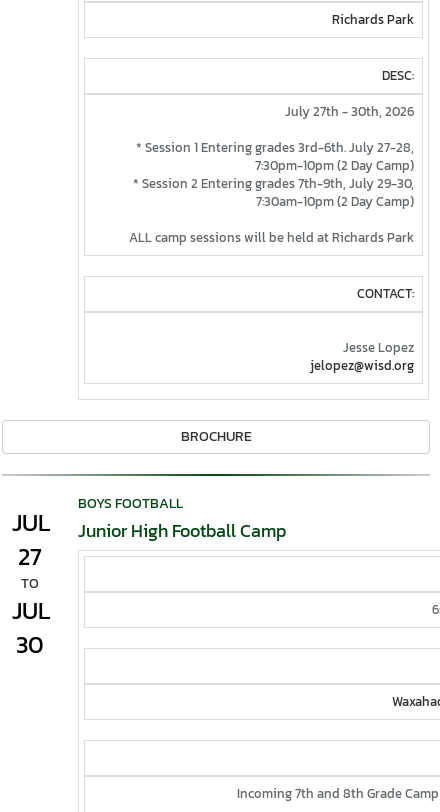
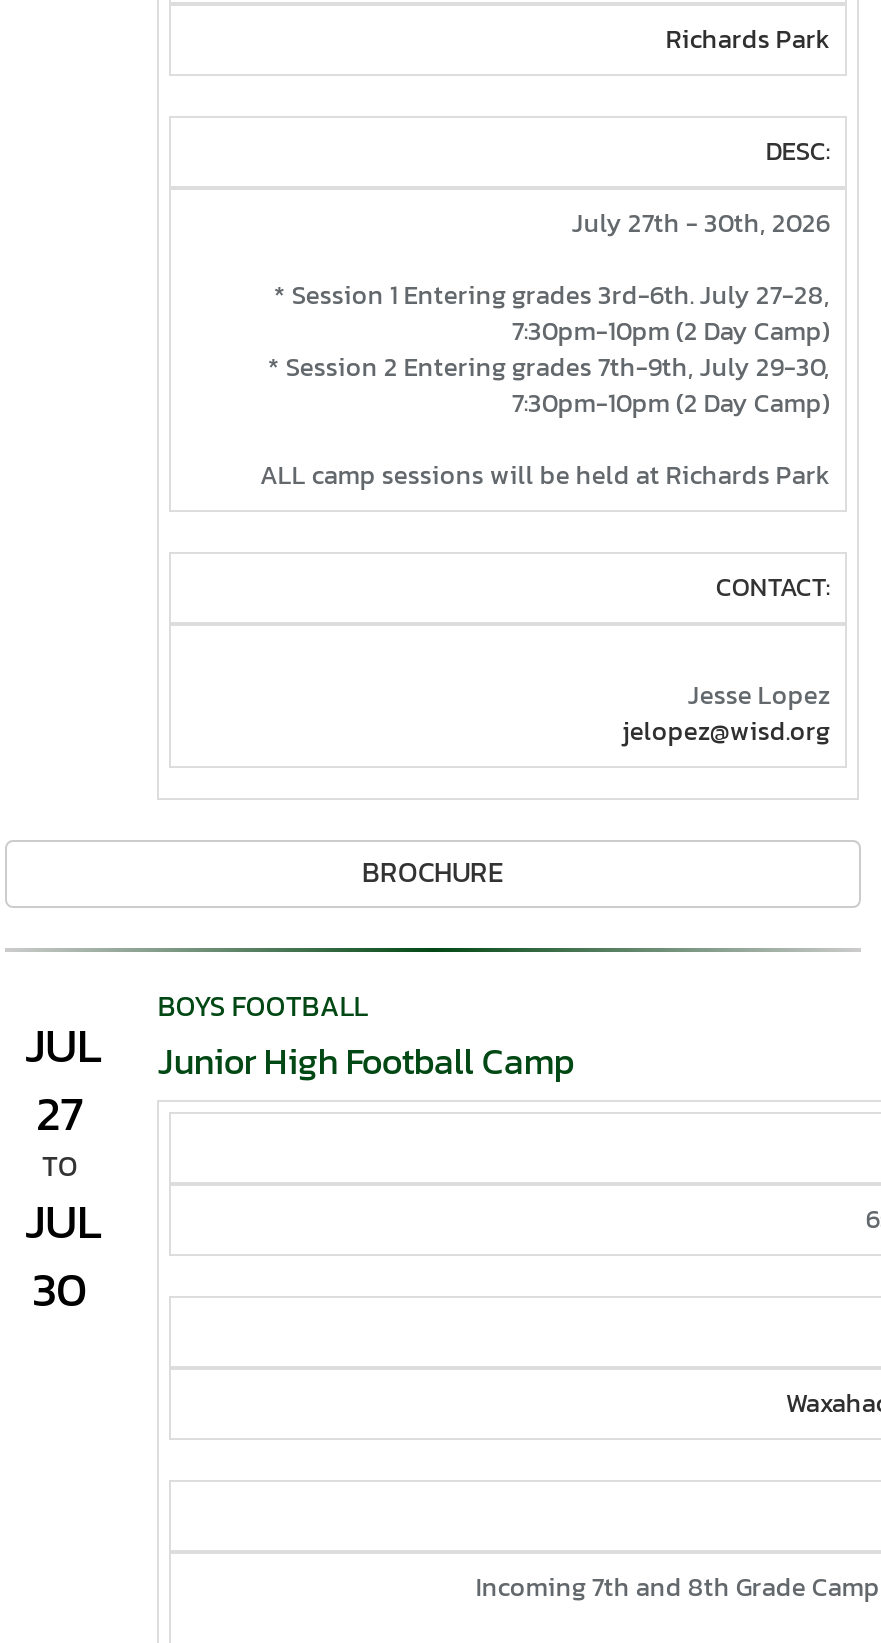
[256,192,414,211] 7:30am-10pm (2 Day Camp) -> [512,384,830,422] 7:30pm-10pm (2 Day Camp)

